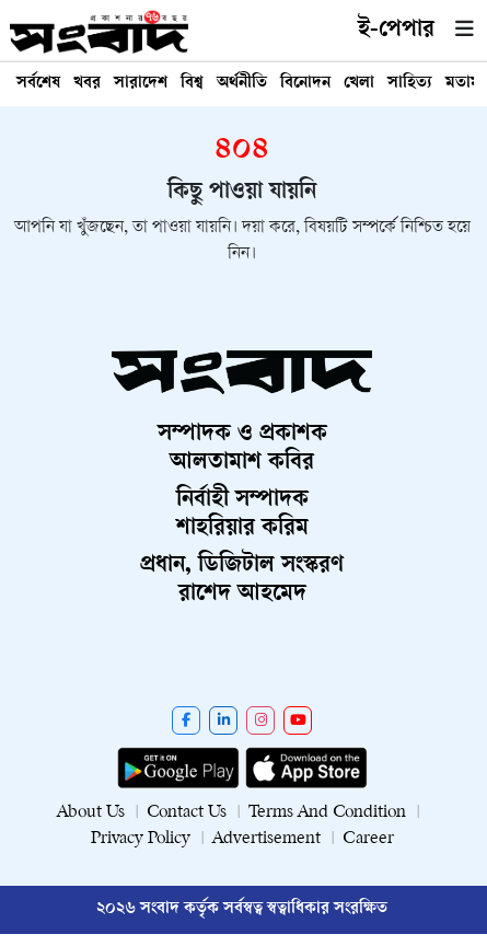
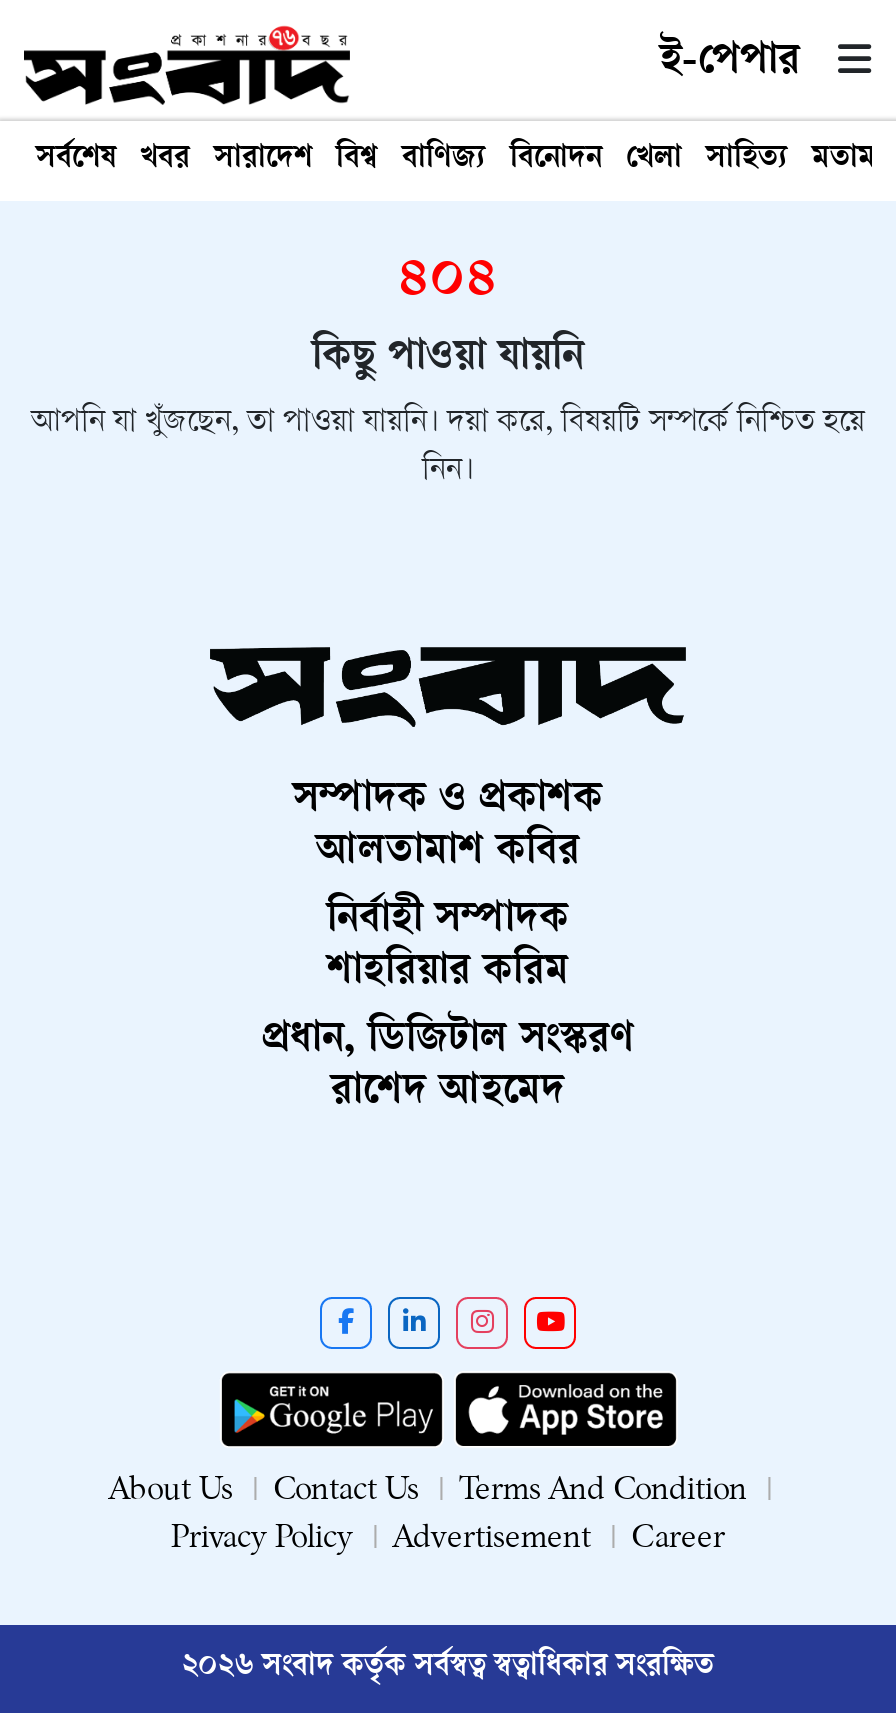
[217,74,267,93] অর্থনীতি -> [402,143,486,177] বাণিজ্য

